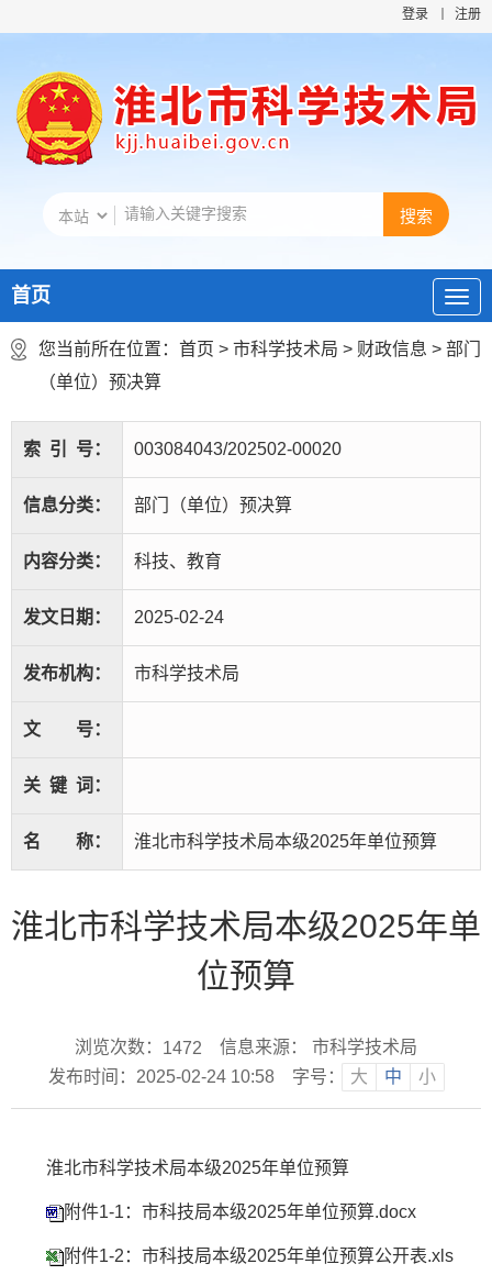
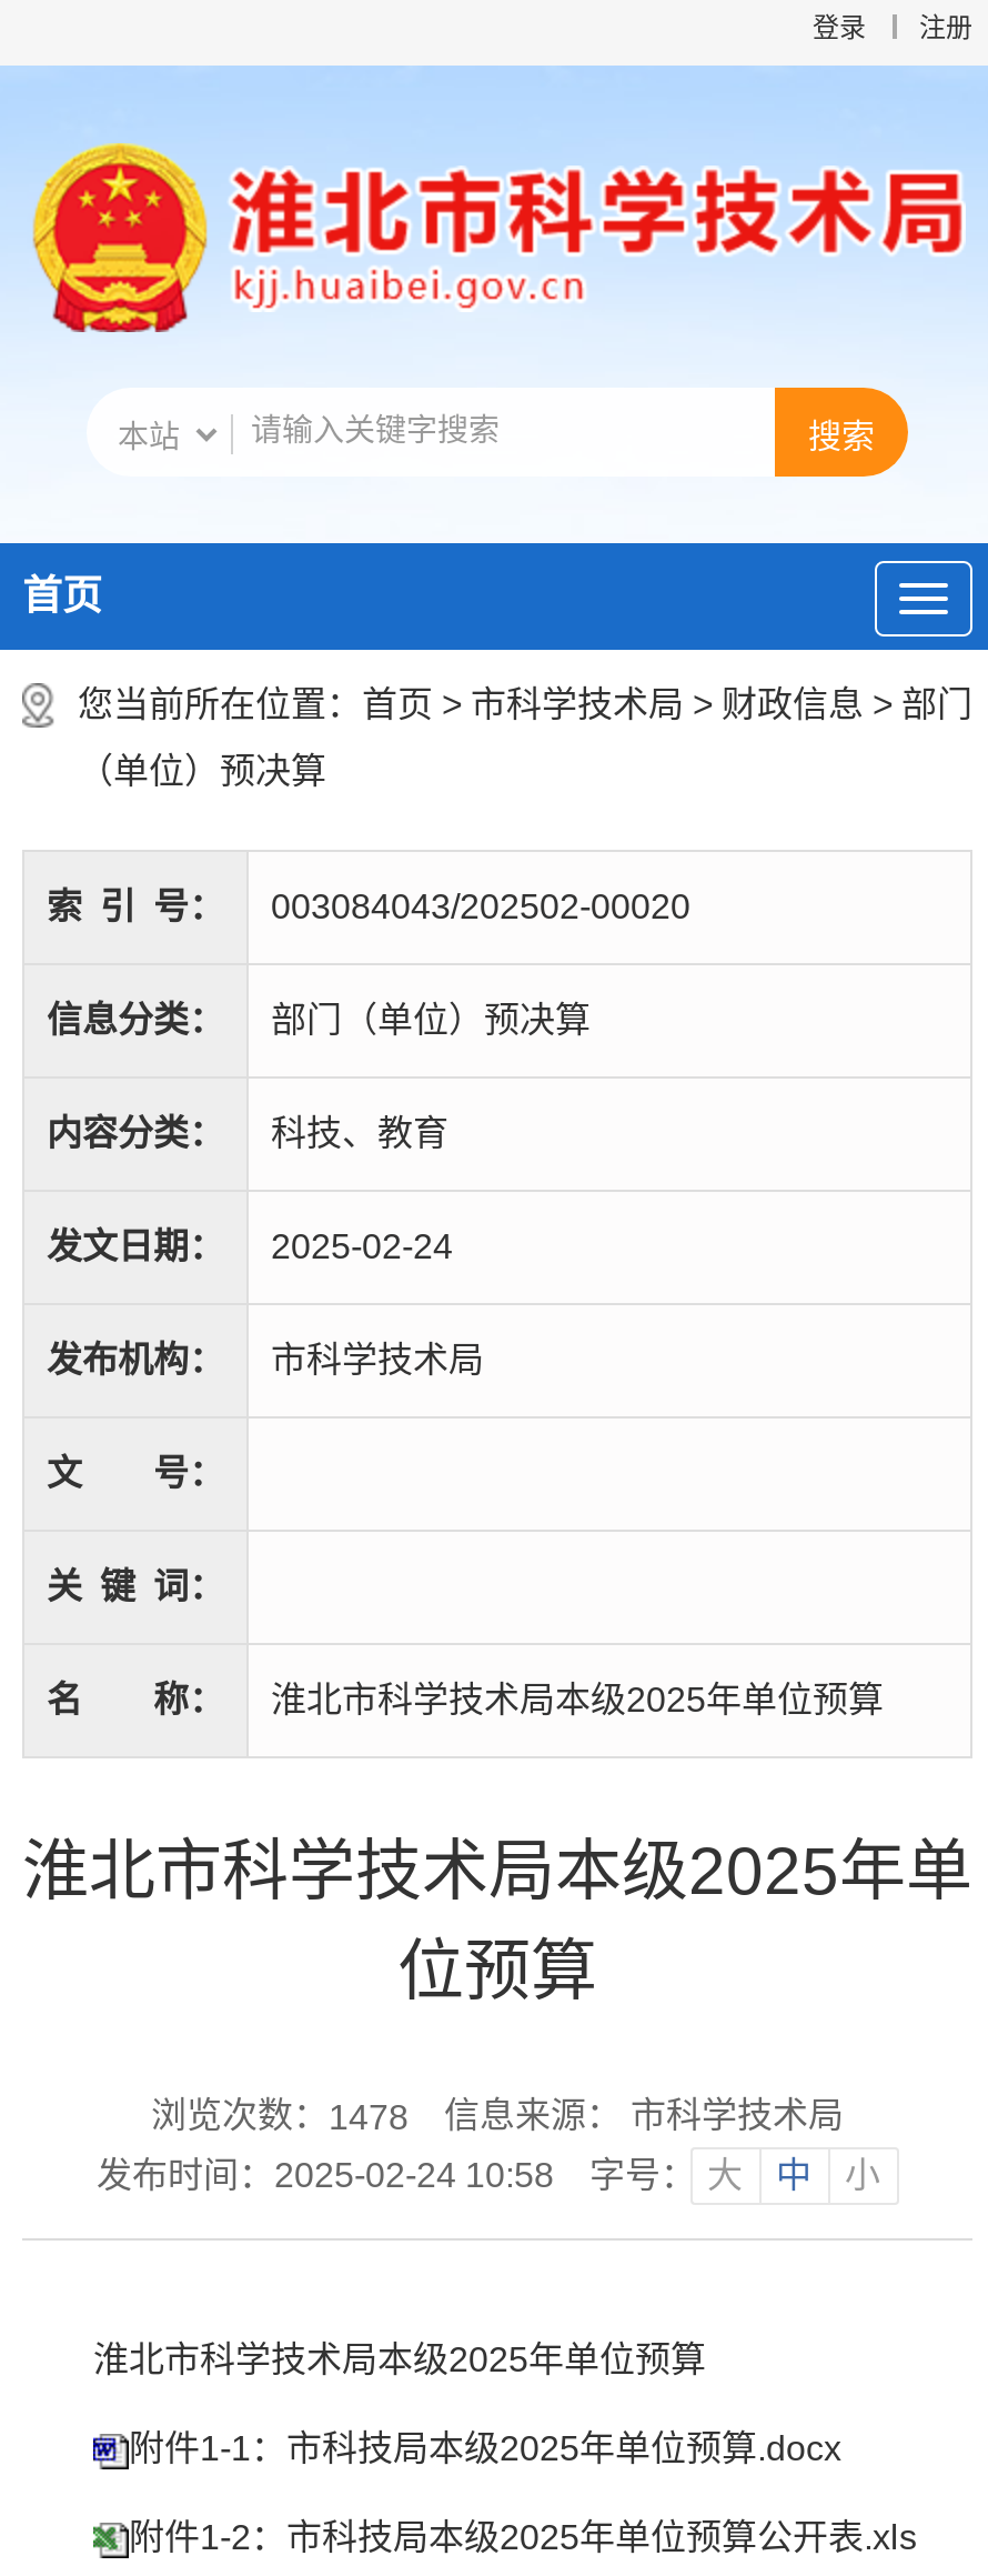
[75,1038,417,1057] 浏览次数：1472 信息来源： 市科学技术局 -> [151,2096,844,2136] 浏览次数：1478 信息来源： 市科学技术局

